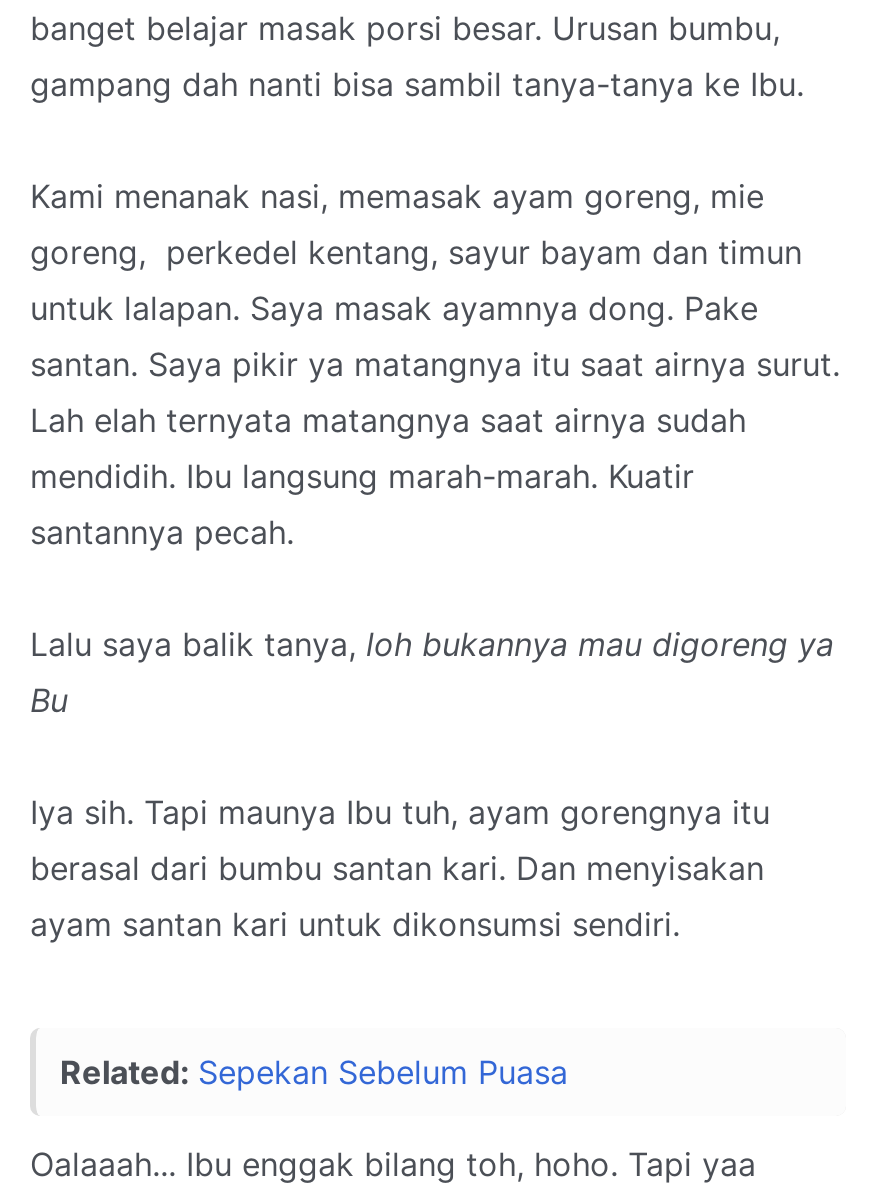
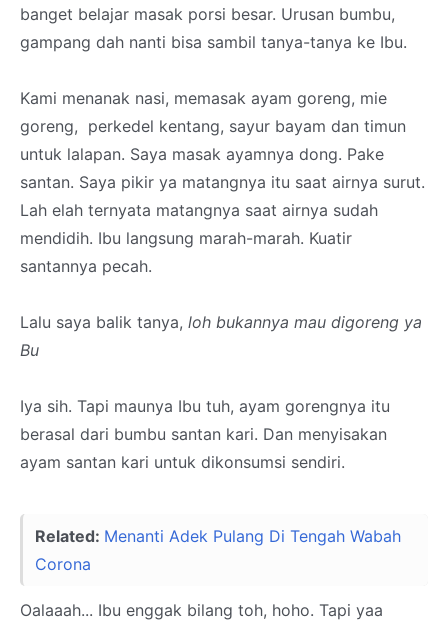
[60,1053,568,1093] Related: Sepekan Sebelum Puasa -> [35,526,401,574] Related: Menanti Adek Pulang Di Tengah Wabah | Corona

